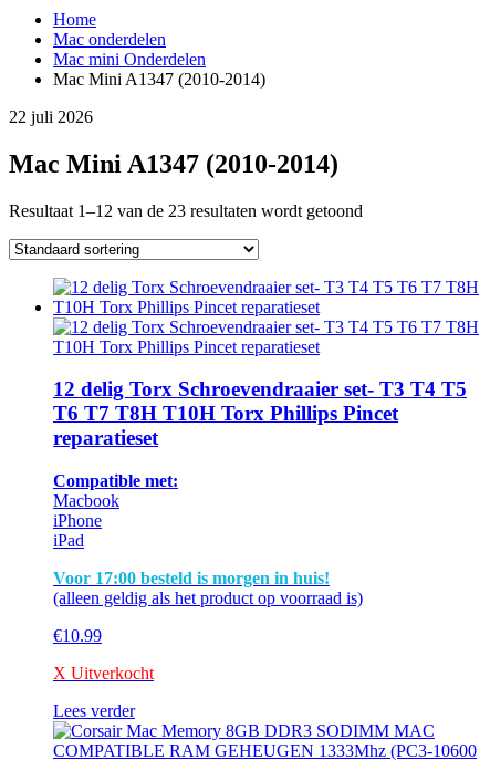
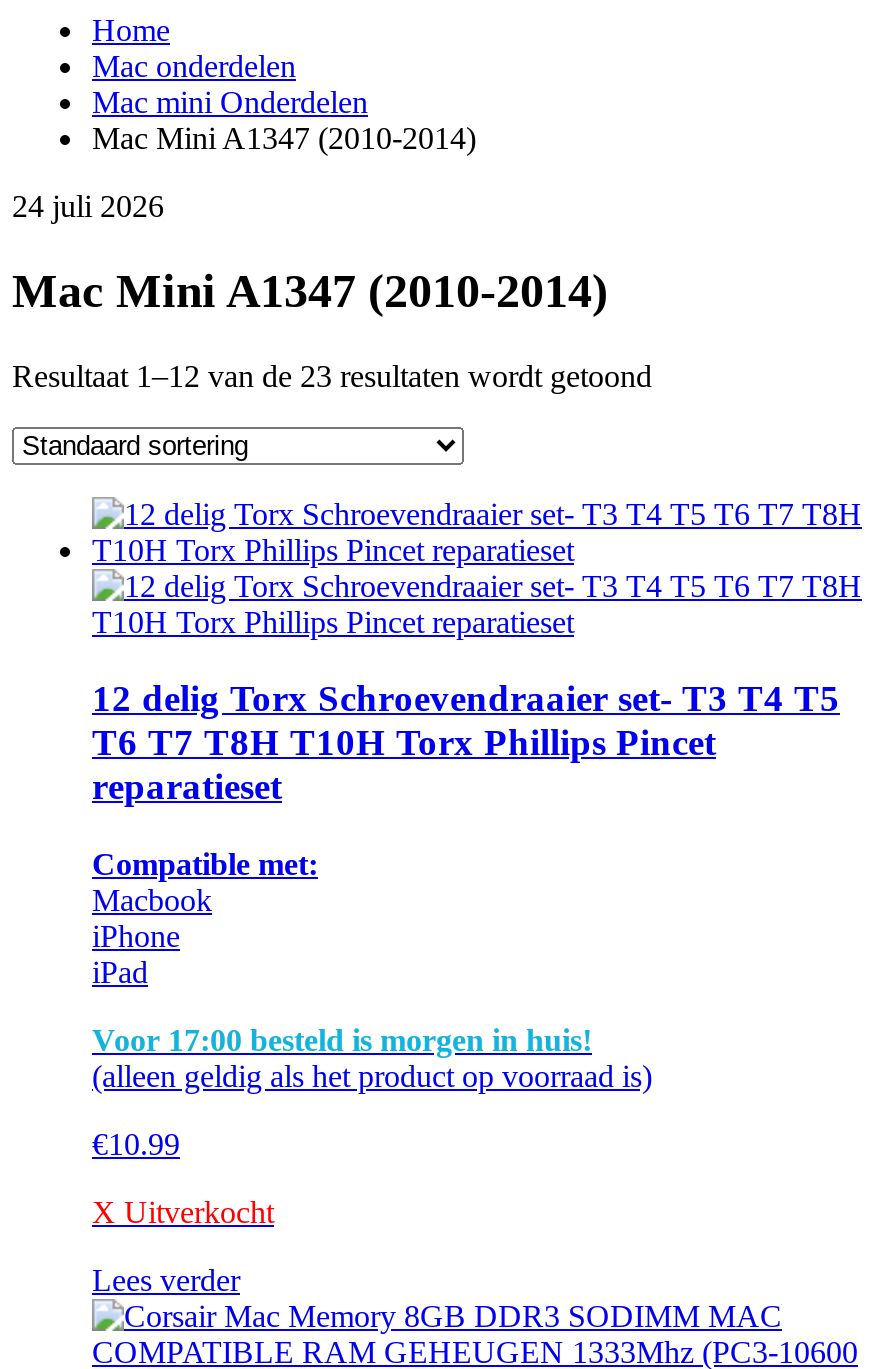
[9,107,93,126] 22 juli 2026 -> [12,189,164,223] 24 juli 2026

